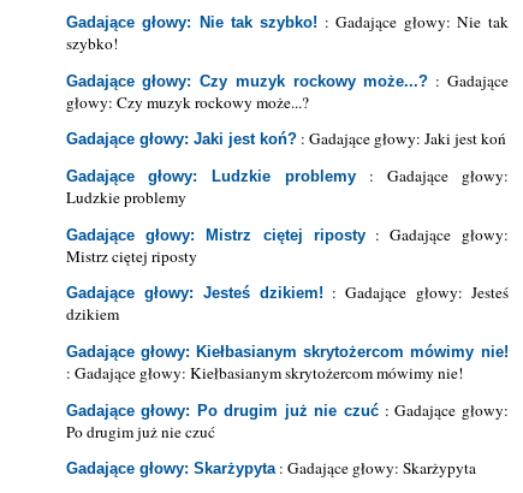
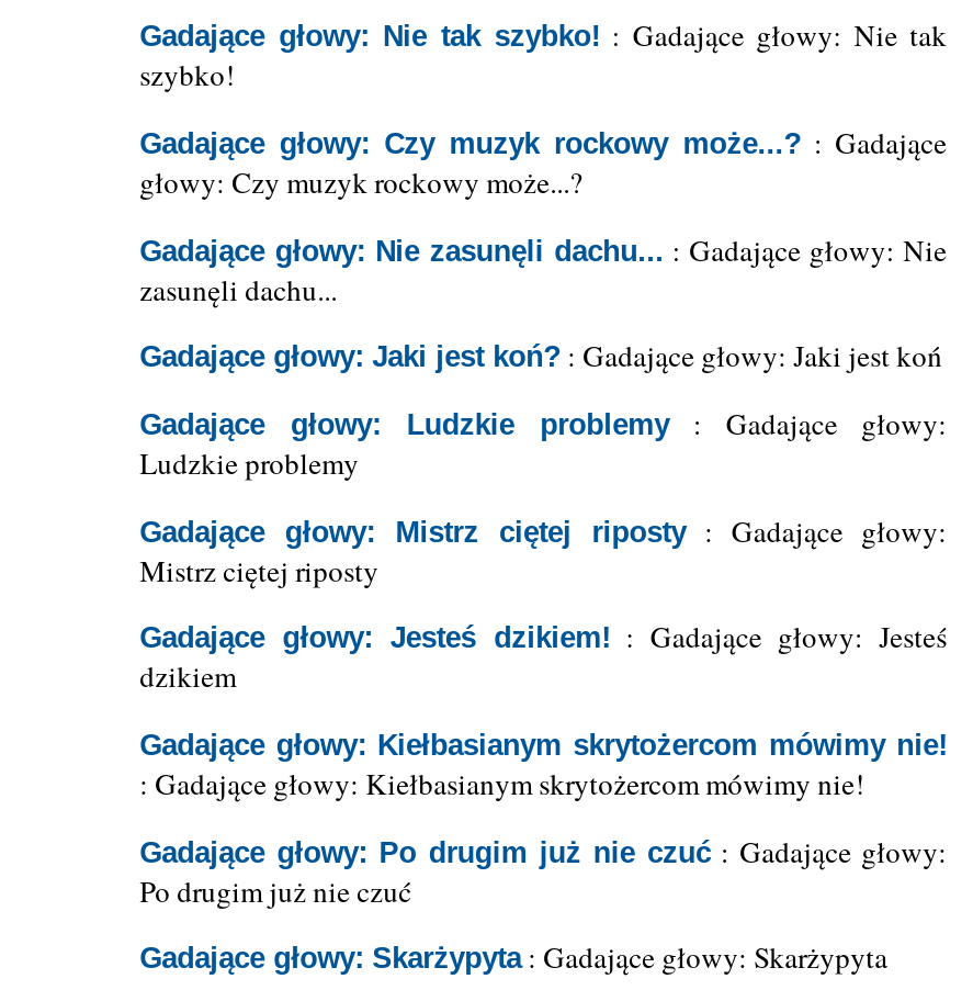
none -> [140,230,947,309] Gadające głowy: Nie zasunęli dachu...: Gadające głowy: Nie | zasunęli dachu...

